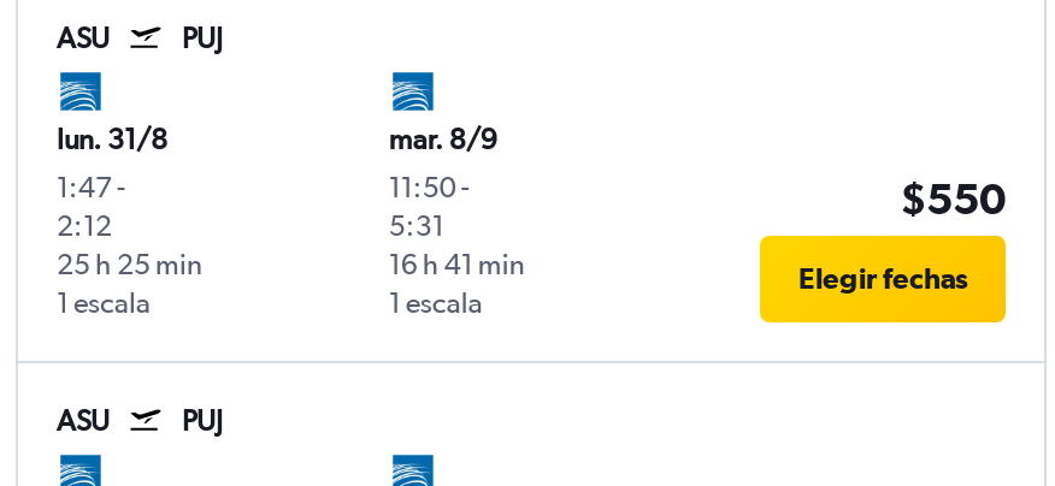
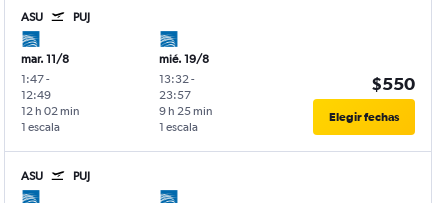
[57,123,167,157] lun. 31/8 -> [21,52,69,66] mar. 11/8
[389,123,497,243] mar. 8/9 | 11:50 - | 5:31 -> [159,52,209,102] mié. 19/8 | 13:32 - | 23:57
[57,210,112,243] 2:12 -> [21,88,51,102] 12:49
[57,248,201,282] 25 h 25 min -> [21,104,79,118] 12 h 02 min
[389,248,524,282] 16 h 41 min -> [159,104,212,118] 9 h 25 min

